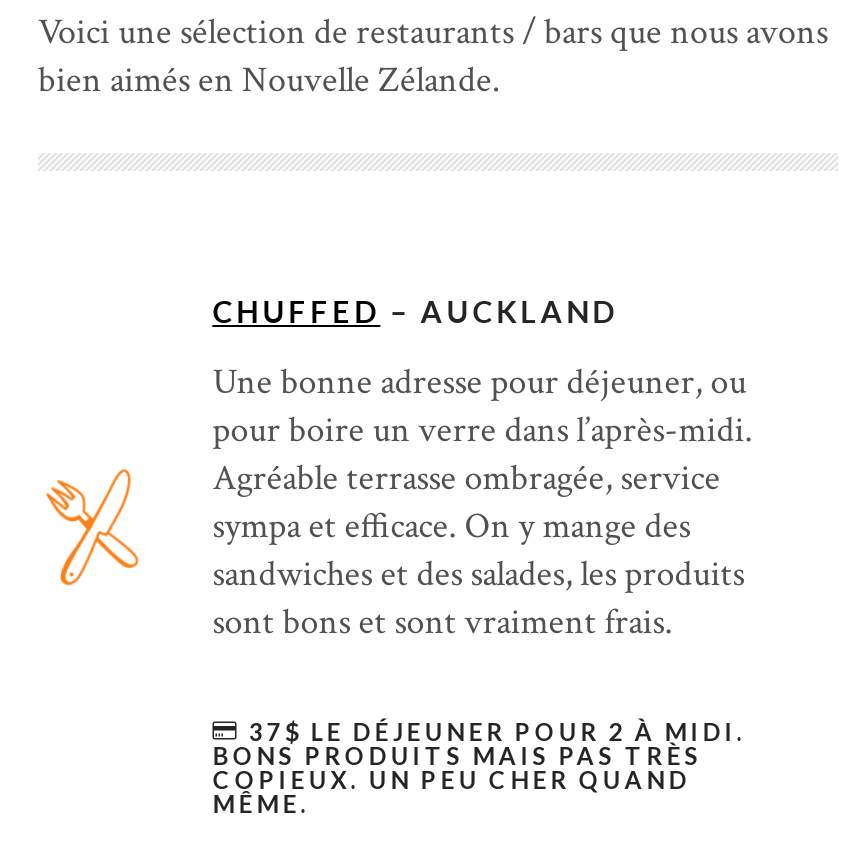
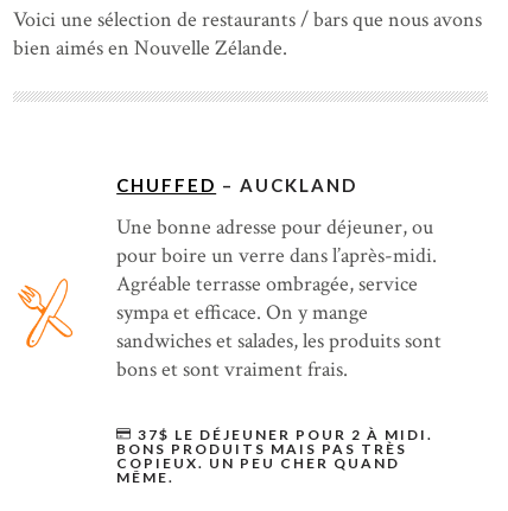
[212,503,744,645] sympa et efficace. On y mange des | sandwiches et des salades, les produits | sont bons et sont vraiment frais. -> [117,299,442,383] sympa et efficace. On y mange | sandwiches et salades, les produits sont | bons et sont vraiment frais.

